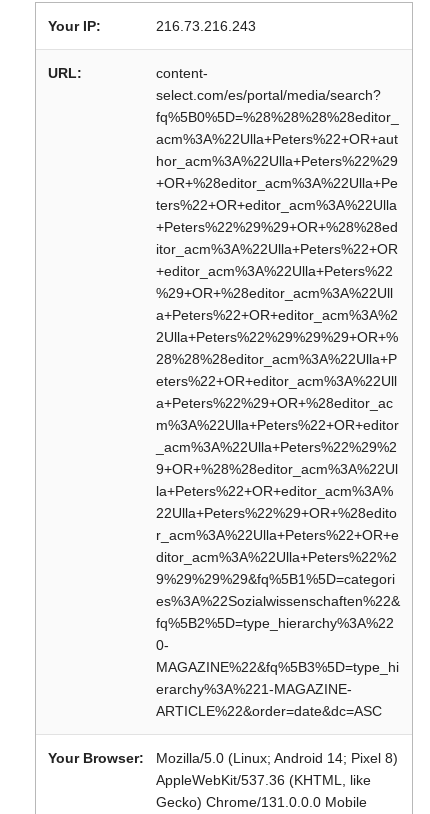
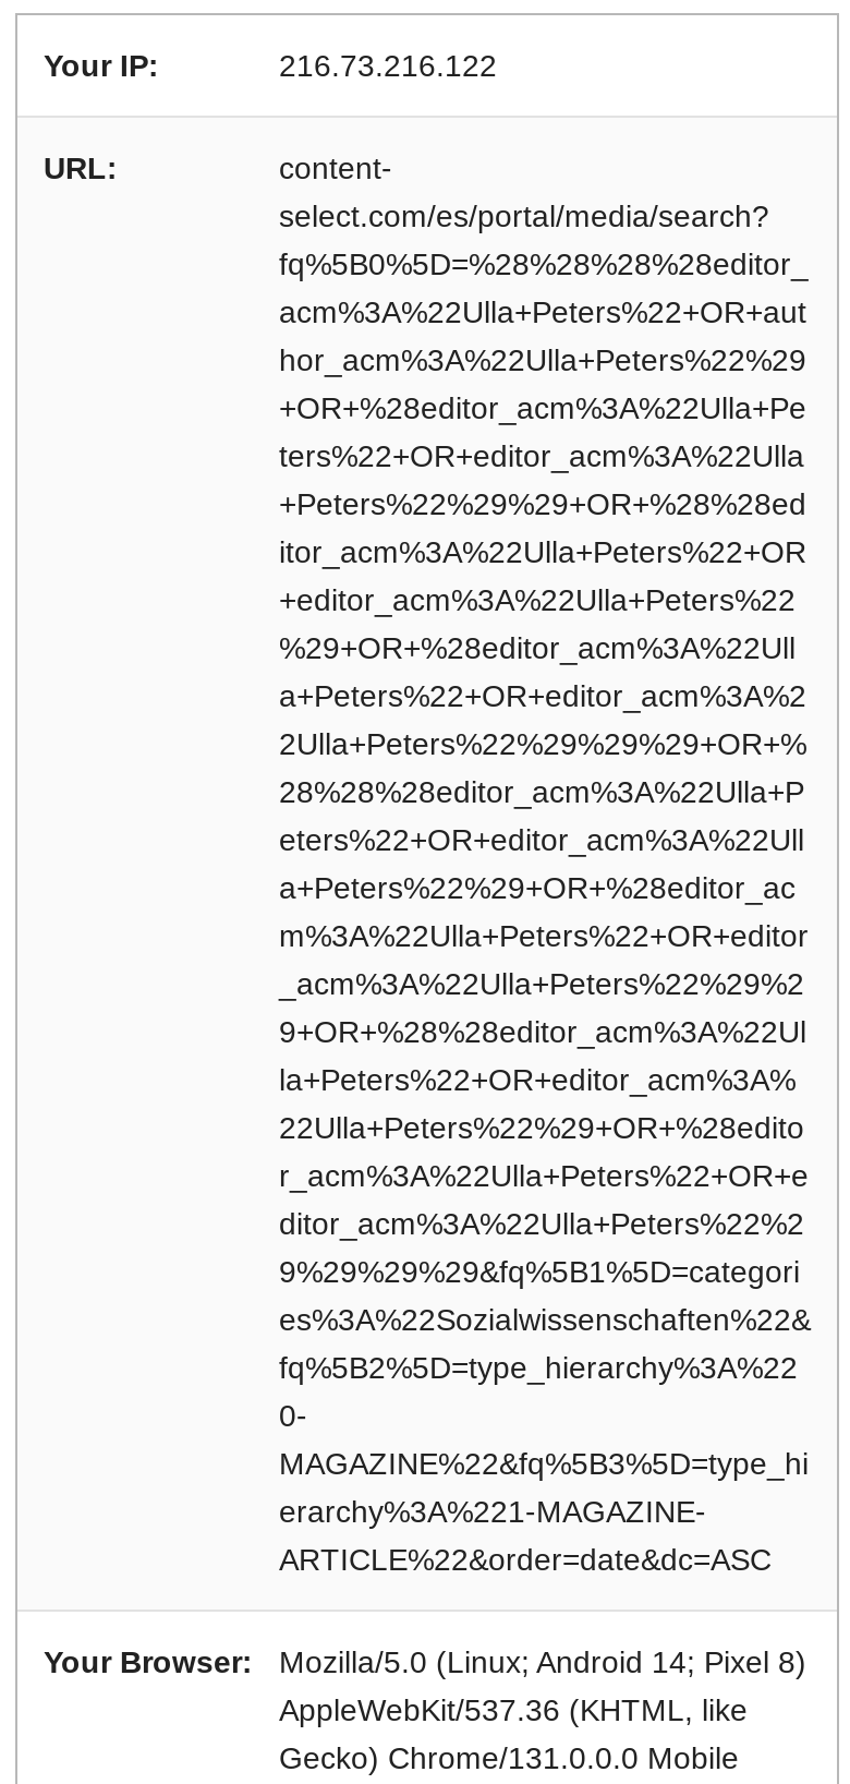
[156,18,256,34] 216.73.216.243 -> [279,48,497,83] 216.73.216.122

